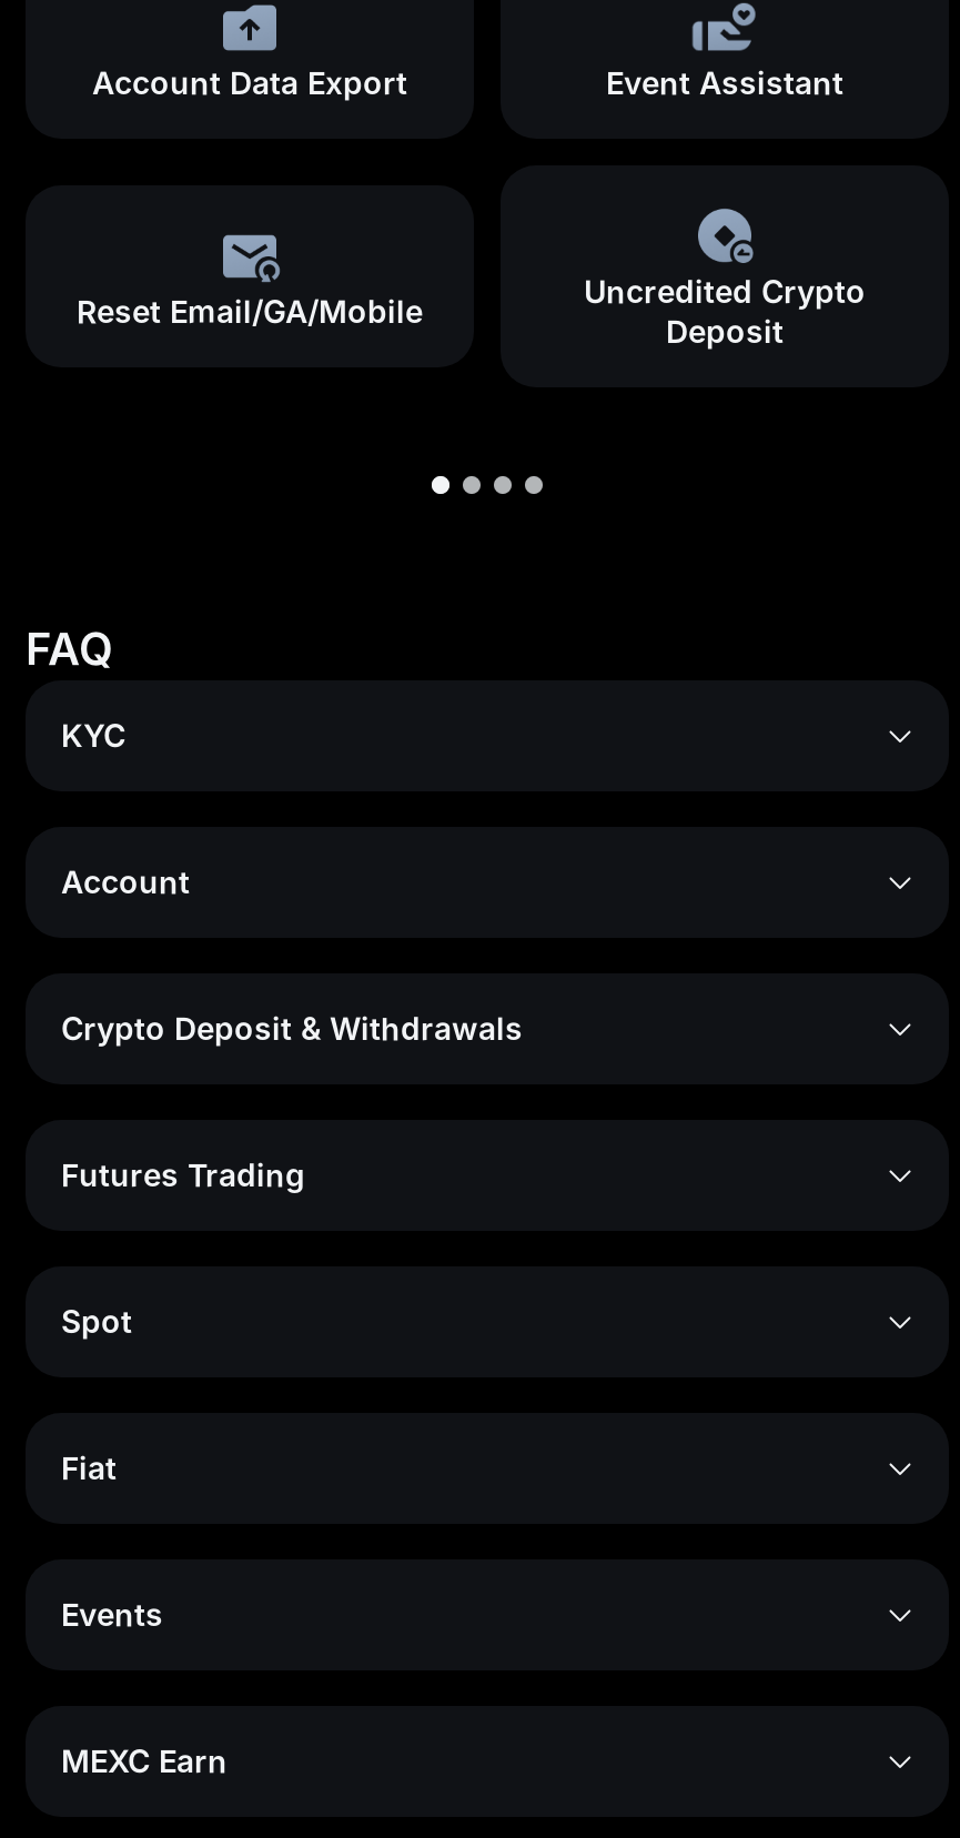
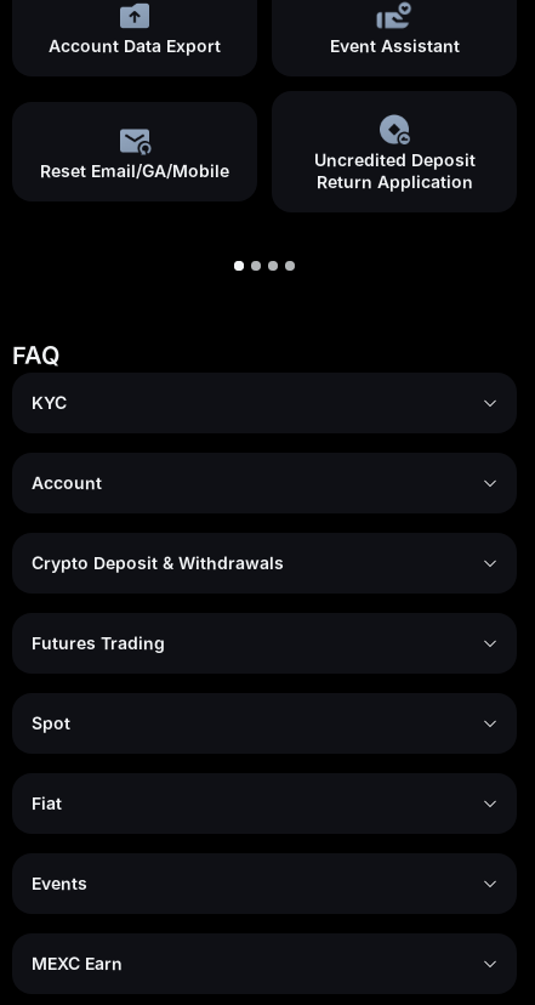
[584,272,866,350] Uncredited Crypto | Deposit -> [314,149,475,192] Uncredited Deposit | Return Application

